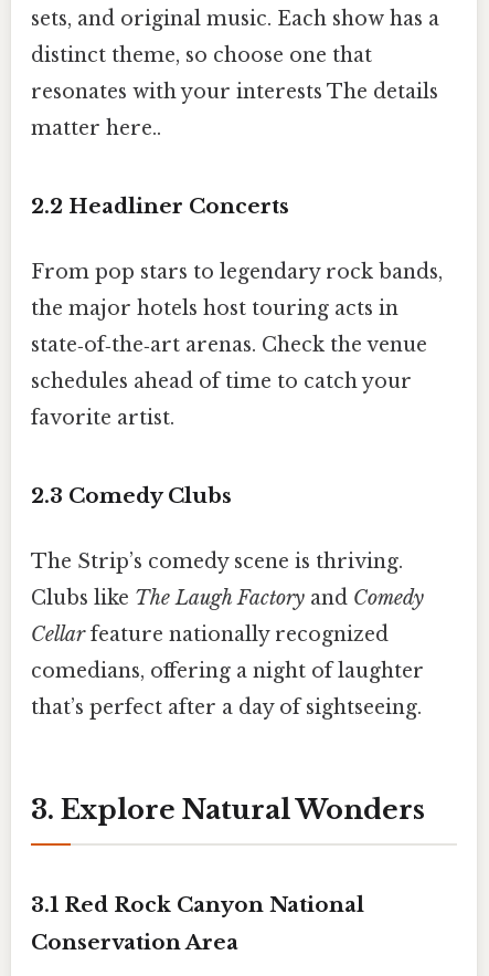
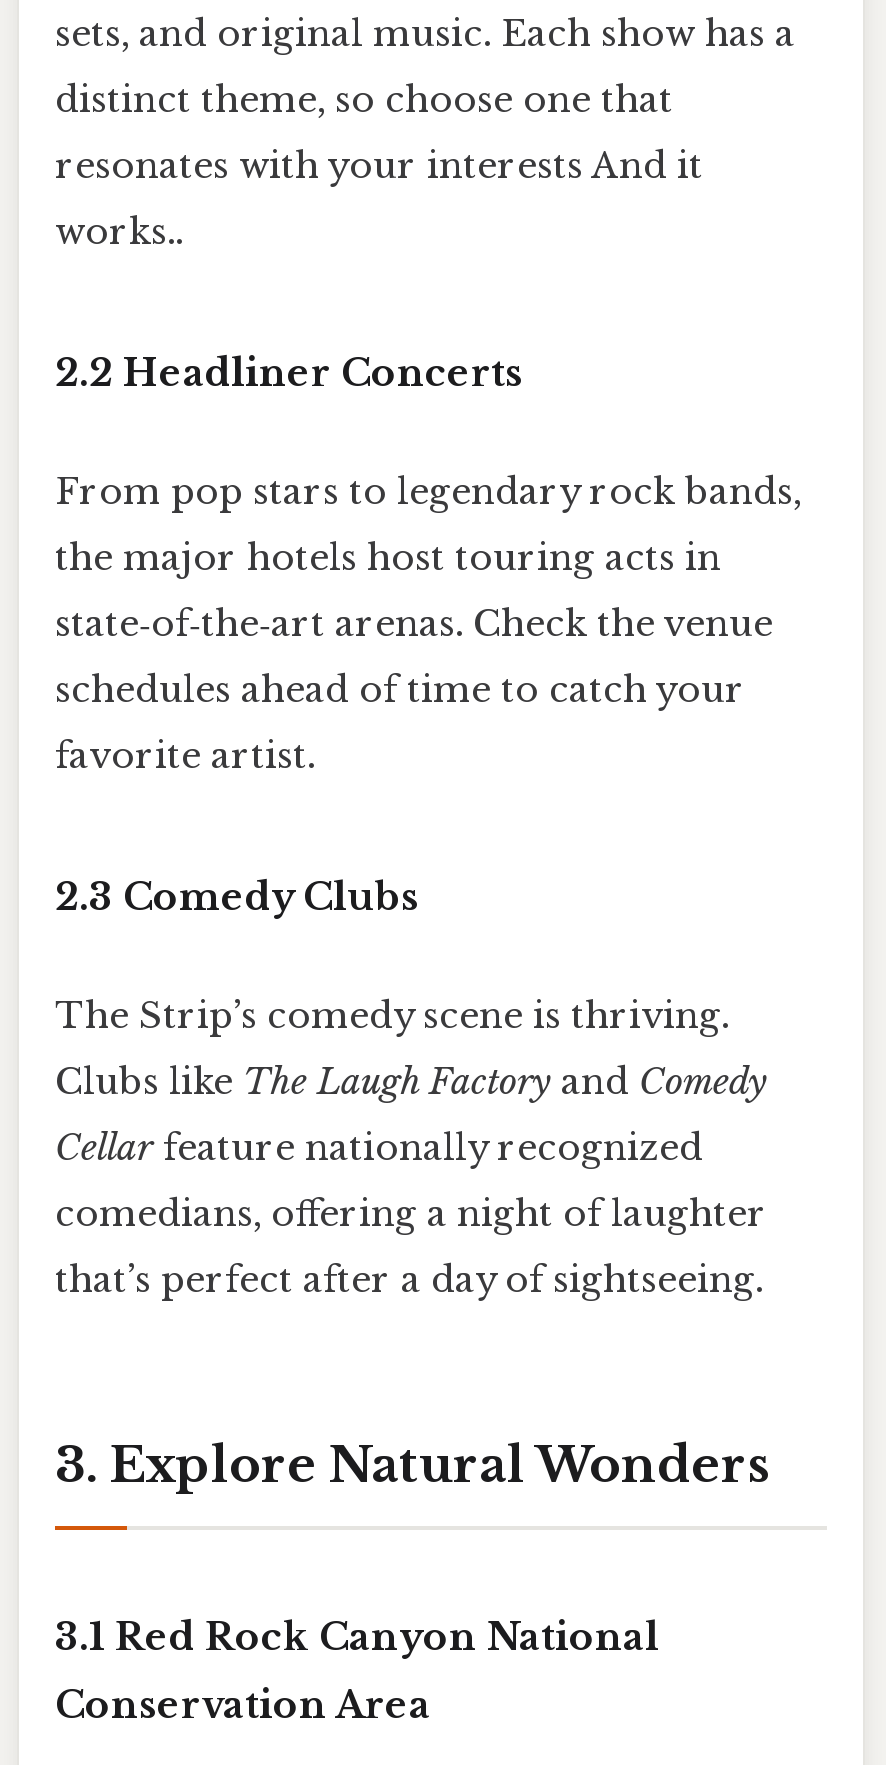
[31,79,438,104] resonates with your interests The details -> [55,144,703,188] resonates with your interests And it
[31,116,161,140] matter here.. -> [55,210,183,254] works..

